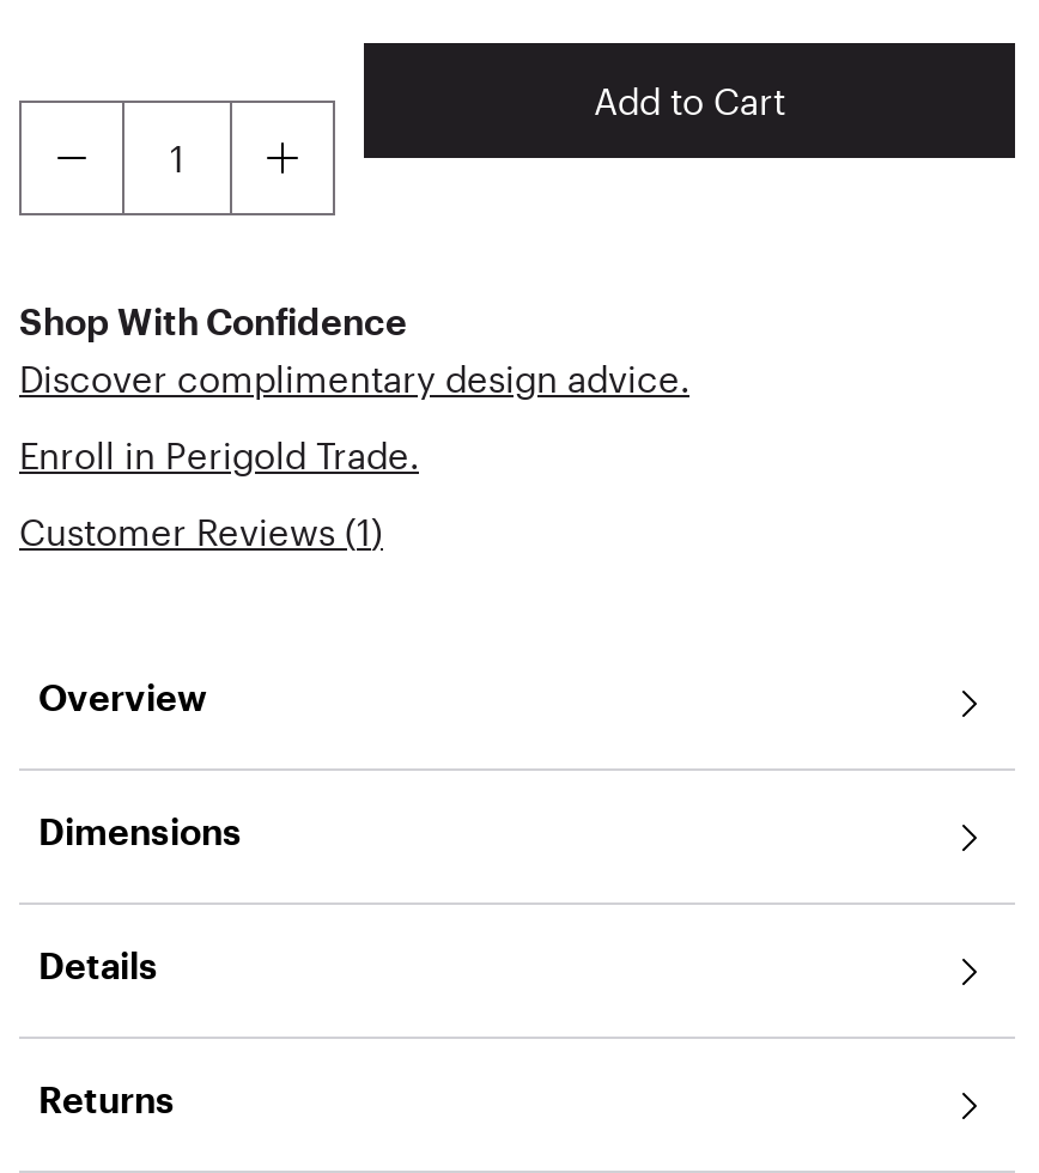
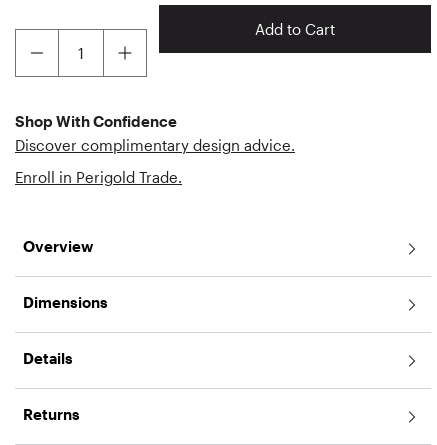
[19,510,383,553] Customer Reviews (1) -> none

